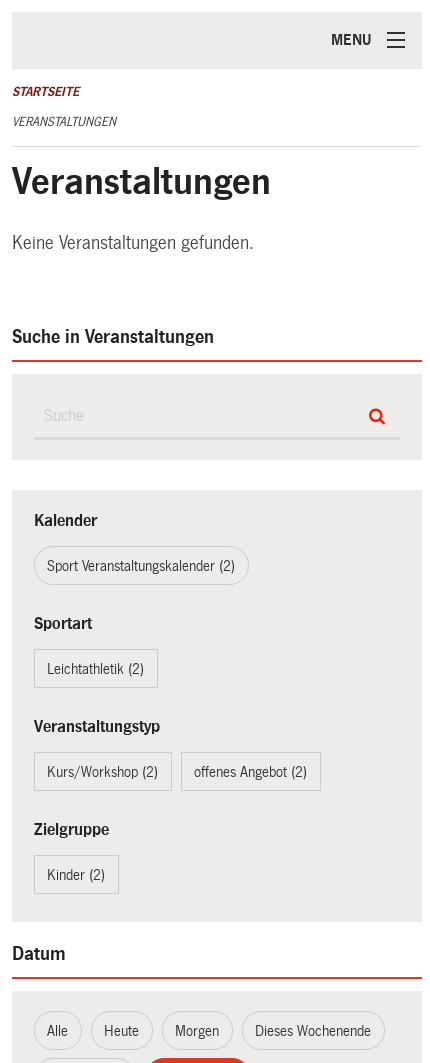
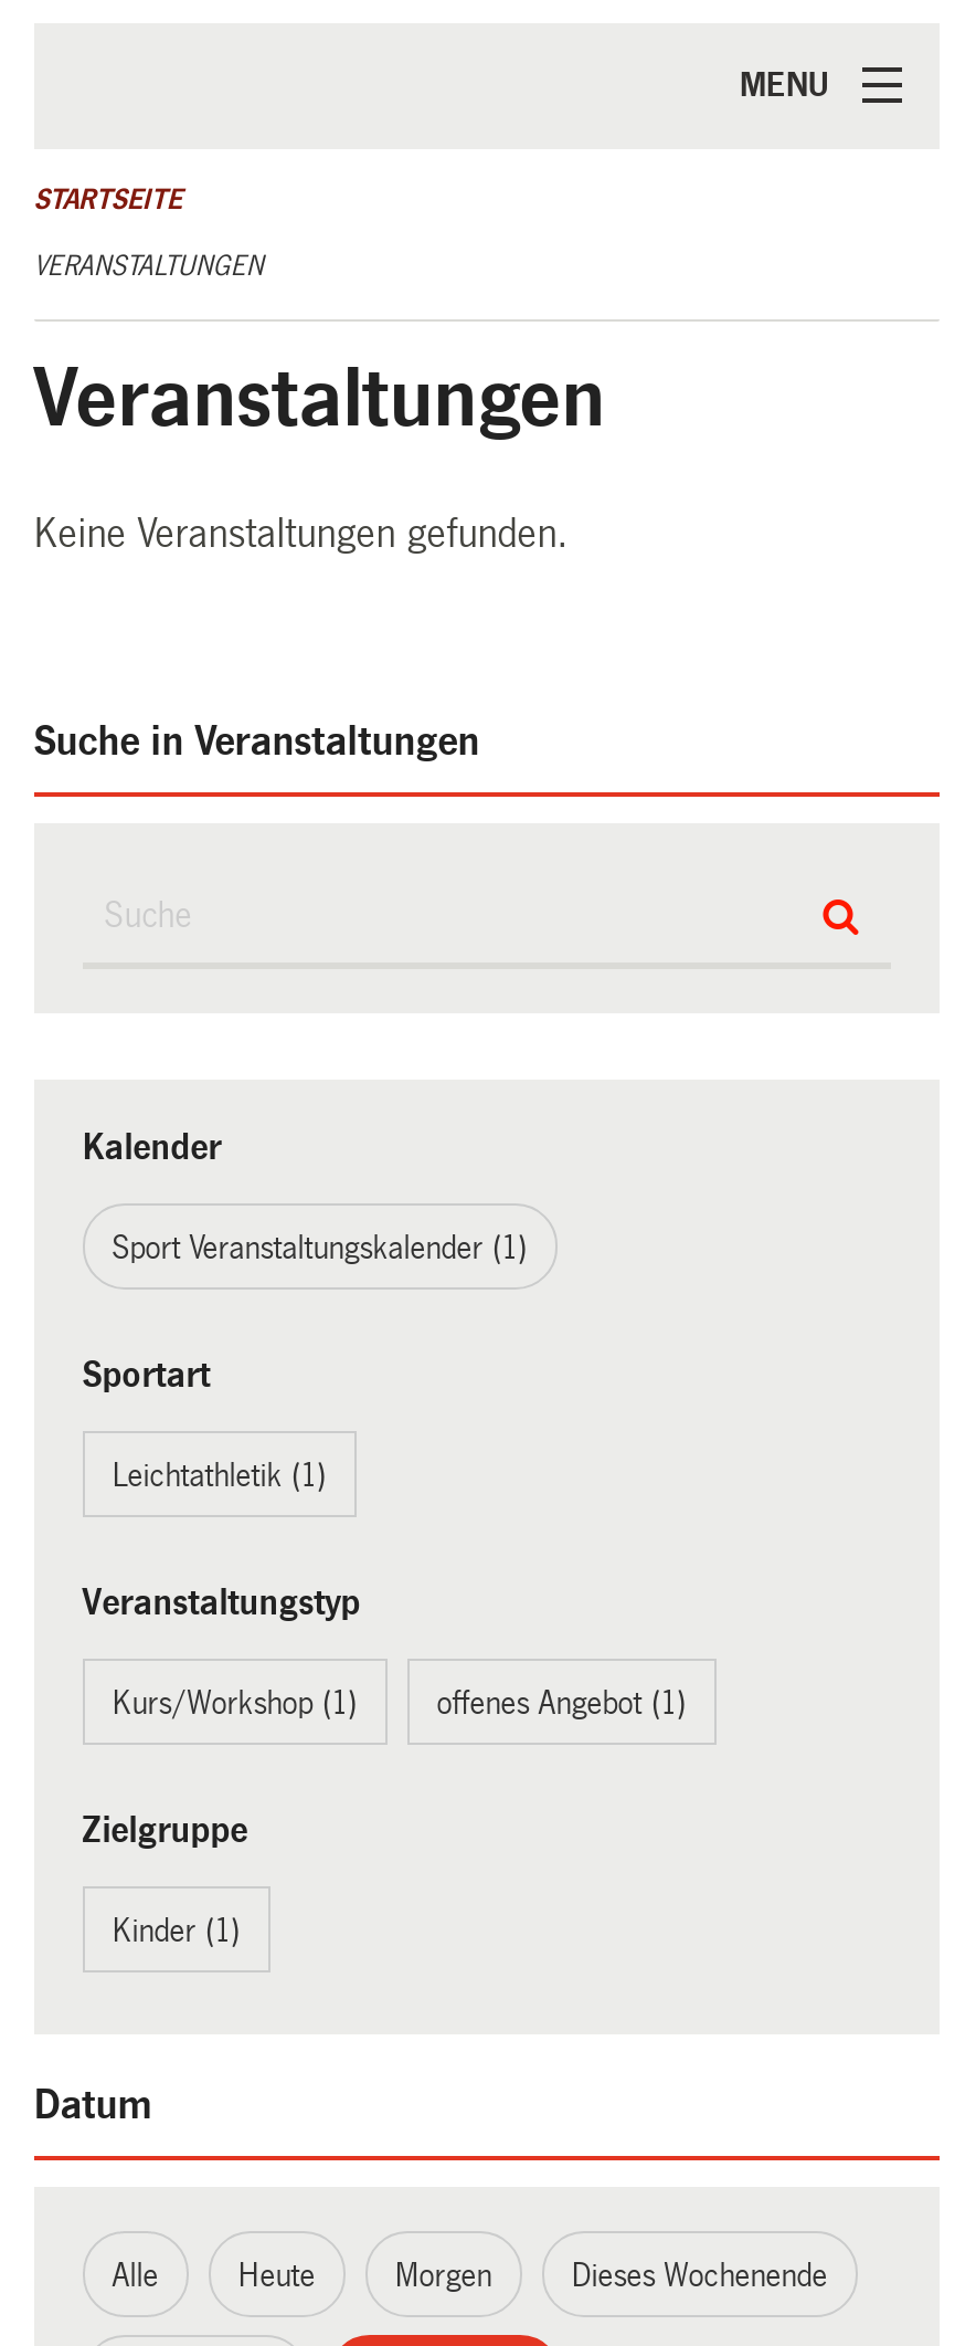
[47,557,235,573] Sport Veranstaltungskalender (2) -> [112,1229,527,1264] Sport Veranstaltungskalender (1)
[47,660,144,676] Leichtathletik (2) -> [112,1456,326,1492] Leichtathletik (1)
[47,763,158,779] Kurs/Workshop (2) -> [112,1684,357,1719] Kurs/Workshop (1)
[194,763,307,779] offenes Angebot (2) -> [437,1684,686,1719] offenes Angebot (1)
[47,866,105,882] Kinder (2) -> [112,1912,240,1947] Kinder (1)

